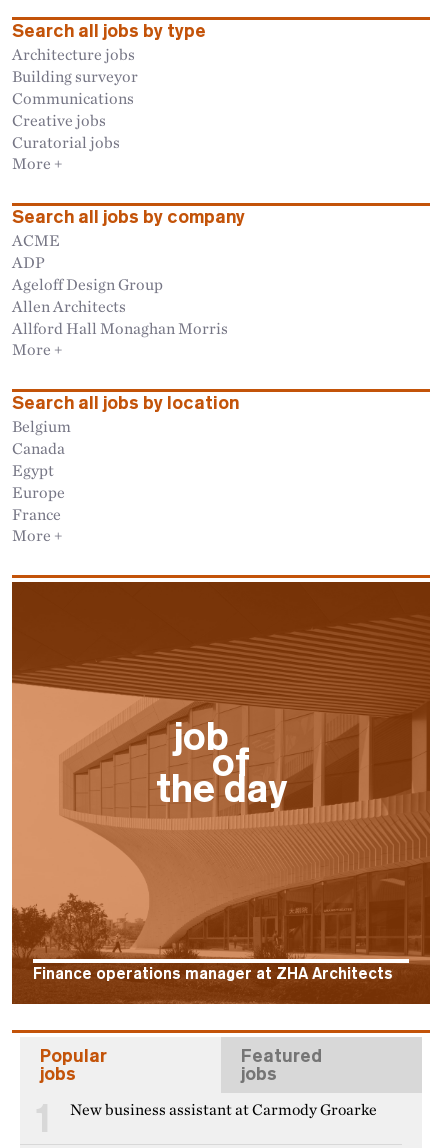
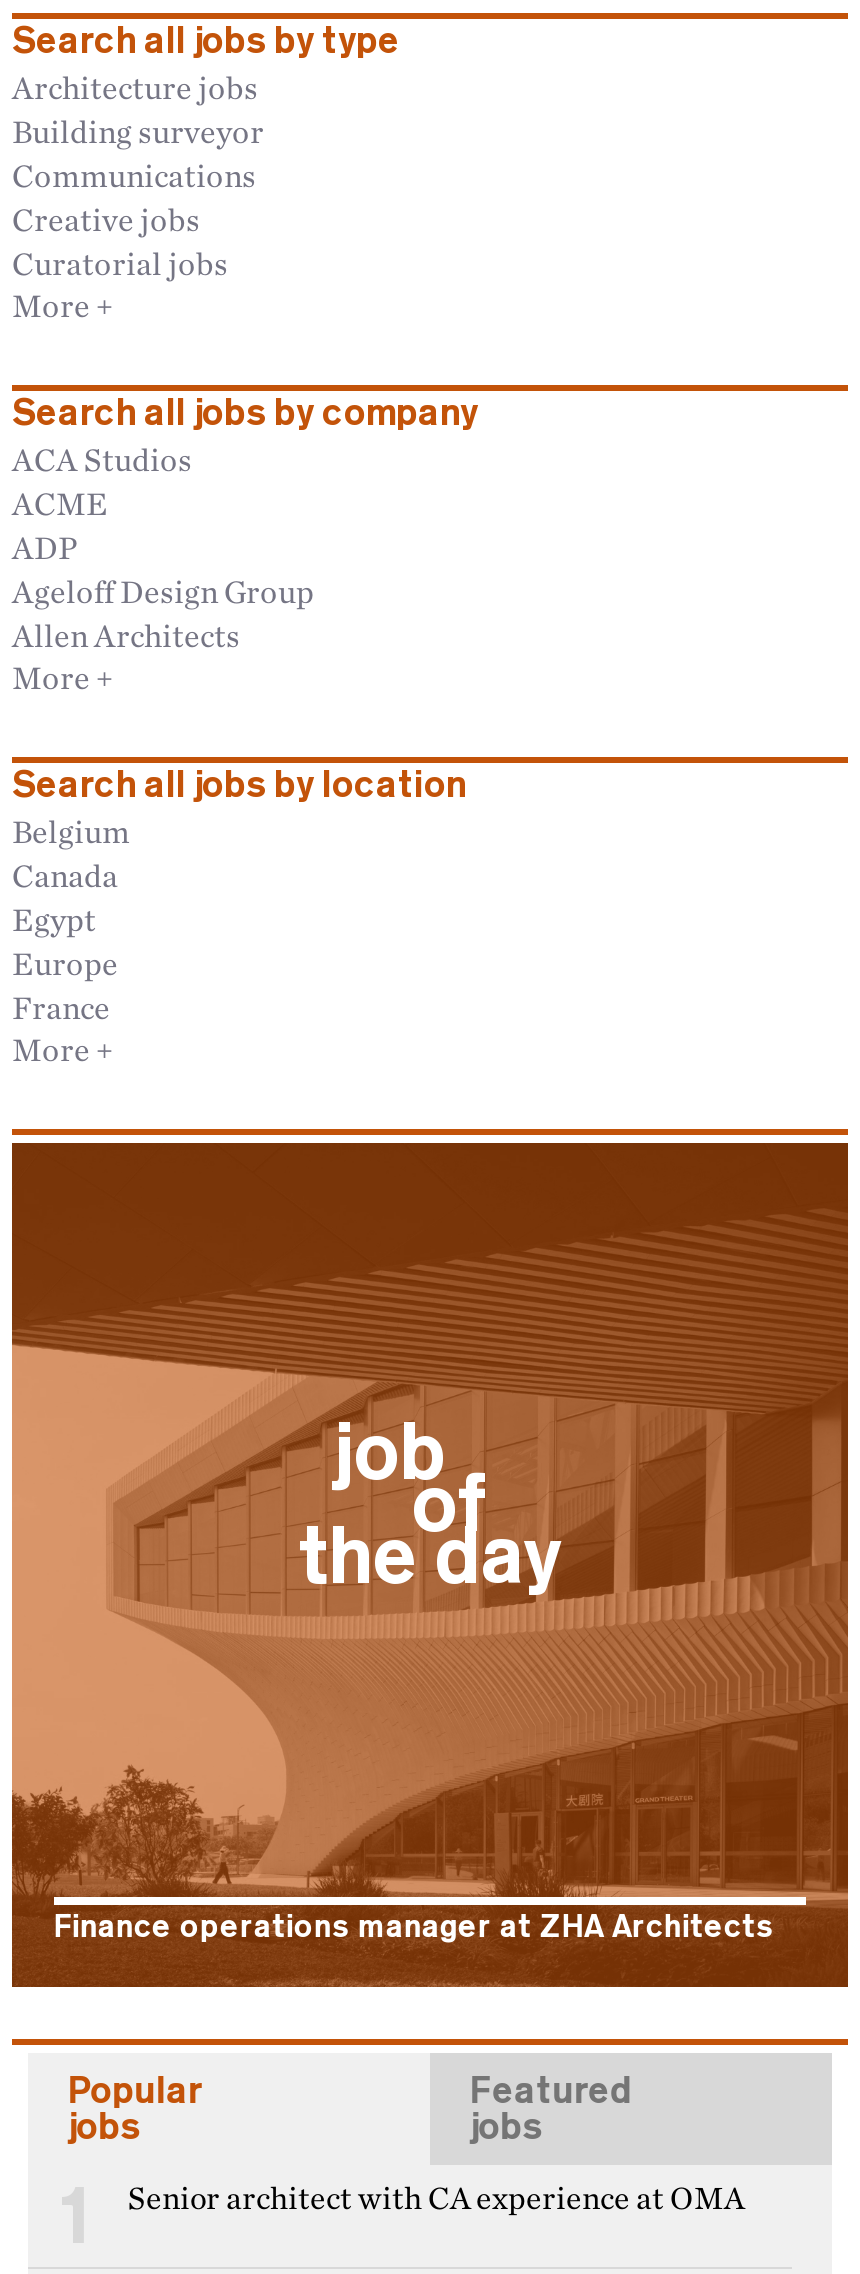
none -> [12,439,192,479] ACA Studios
moved [12,230,163,316] -> [12,483,314,655]: ACME | ADP | Ageloff Design Group | Allen Architects
[12,318,228,338] Allford Hall Monaghan Morris -> none
[70,1100,377,1119] New business assistant at Carmody Groarke -> [128,2179,744,2217] Senior architect with CA experience at OMA

